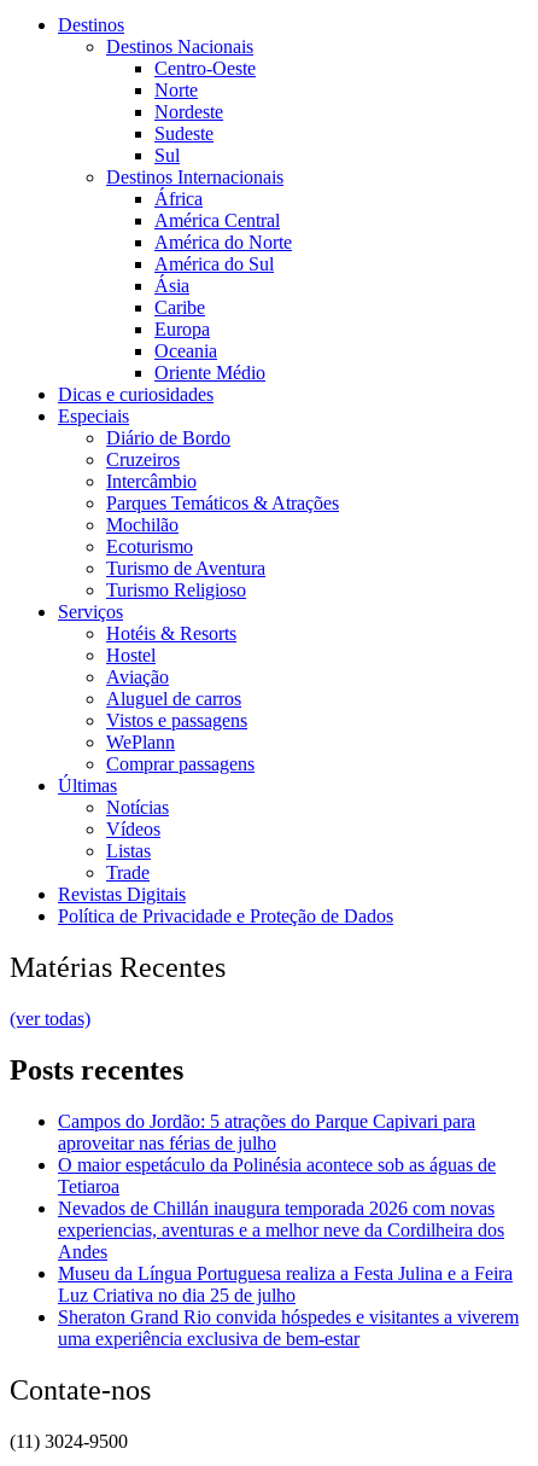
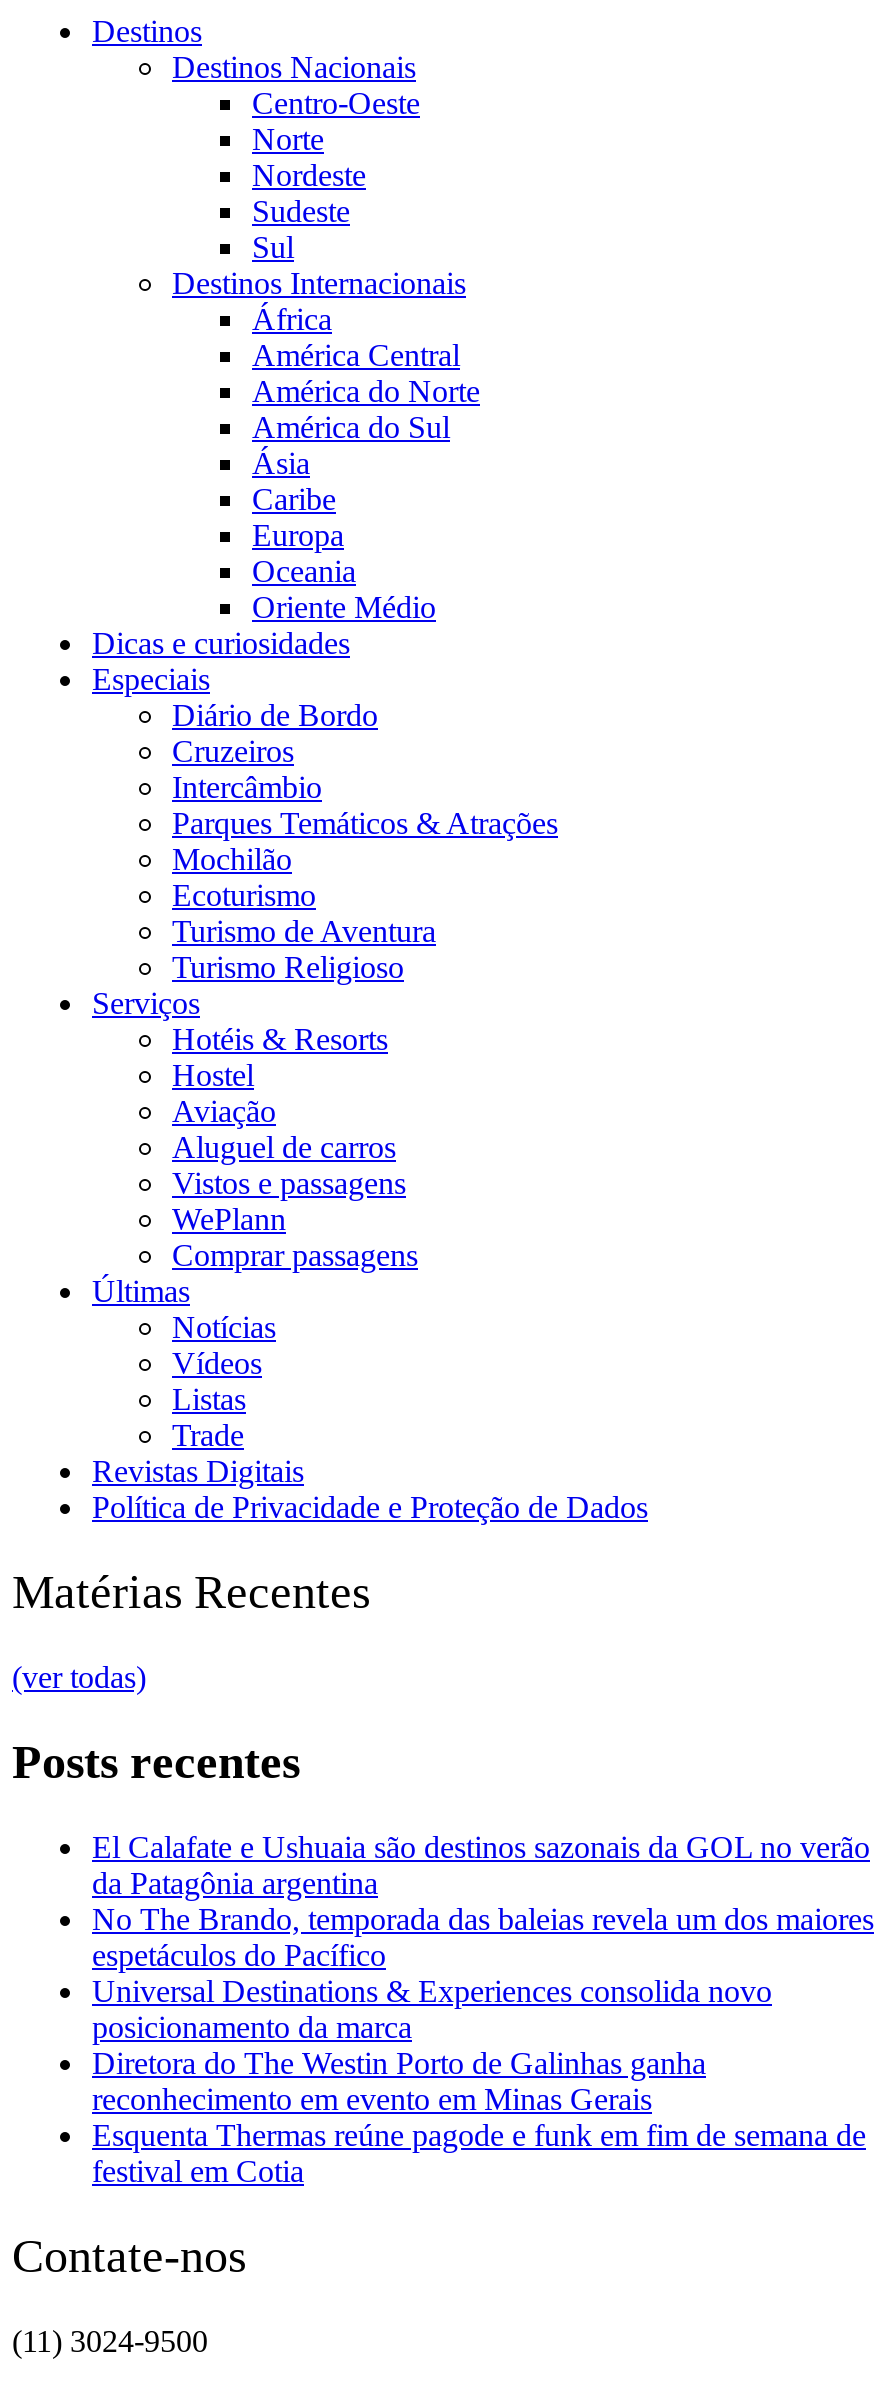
[58,1111,519,1349] Campos do Jordão: 5 atrações do Parque Capivari para | aproveitar nas férias de julho | O maior espetáculo da Polinésia acontece sob as águas de | Tetiaroa | Nevados de Chillán inaugura temporada 2026 com novas | experiencias, aventuras e a melhor neve da Cordilheira dos | Andes | Museu da Língua Portuguesa realiza a Festa Julina e a Feira | Luz Criativa no dia 25 de julho | Sheraton Grand Rio convida hóspedes e visitantes a viverem | uma experiência exclusiva de bem-estar -> [92,1829,874,2187] El Calafate e Ushuaia são destinos sazonais da GOL no verão | da Patagônia argentina | No The Brando, temporada das baleias revela um dos maiores | espetáculos do Pacífico | Universal Destinations & Experiences consolida novo | posicionamento da marca | Diretora do The Westin Porto de Galinhas ganha | reconhecimento em evento em Minas Gerais | Esquenta Thermas reúne pagode e funk em fim de semana de | festival em Cotia

